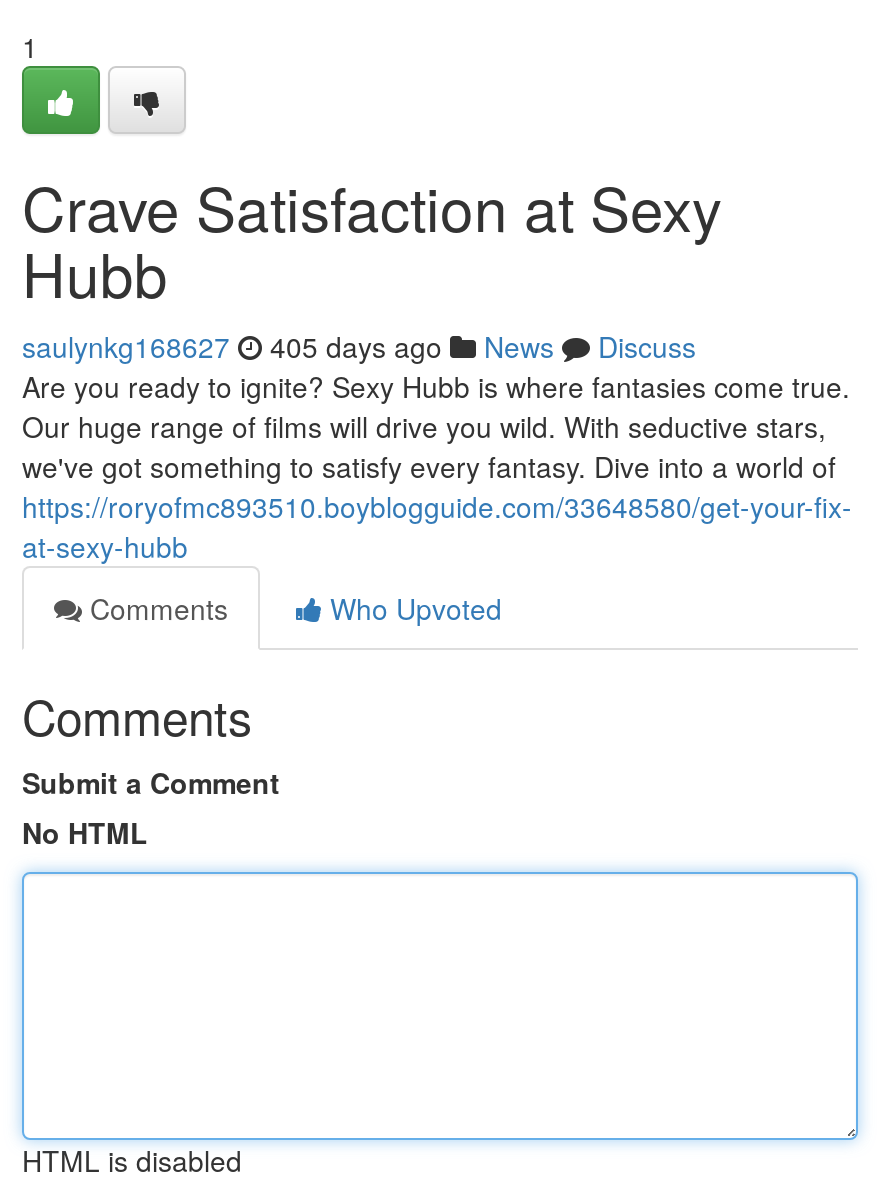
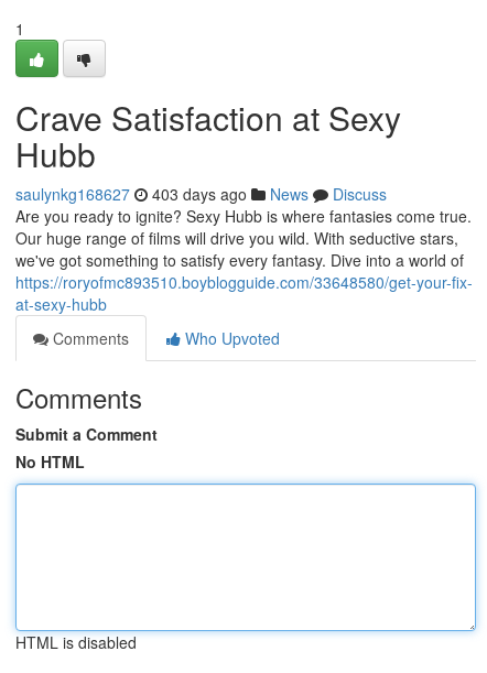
[22,326,696,366] saulynkg168627 405 days ago News Discuss -> [15,183,387,205] saulynkg168627 403 days ago News Discuss

